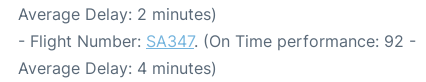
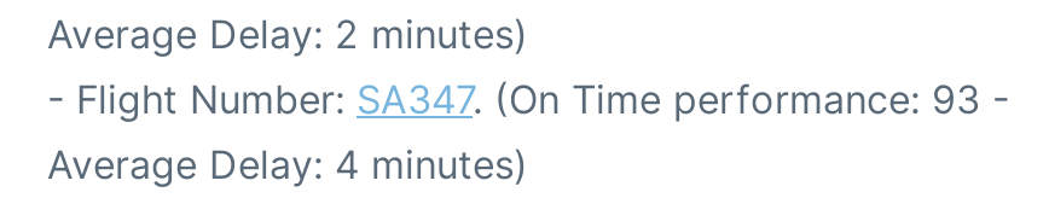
[18,31,416,51] - Flight Number: SA347. (On Time performance: 92 - -> [47,75,1009,123] - Flight Number: SA347. (On Time performance: 93 -

